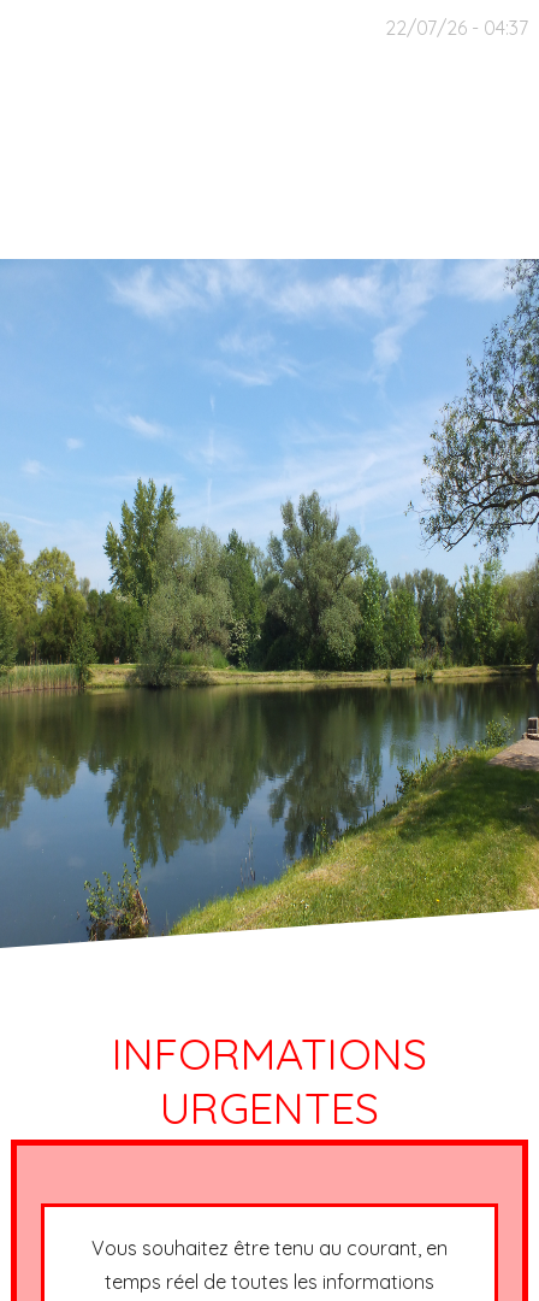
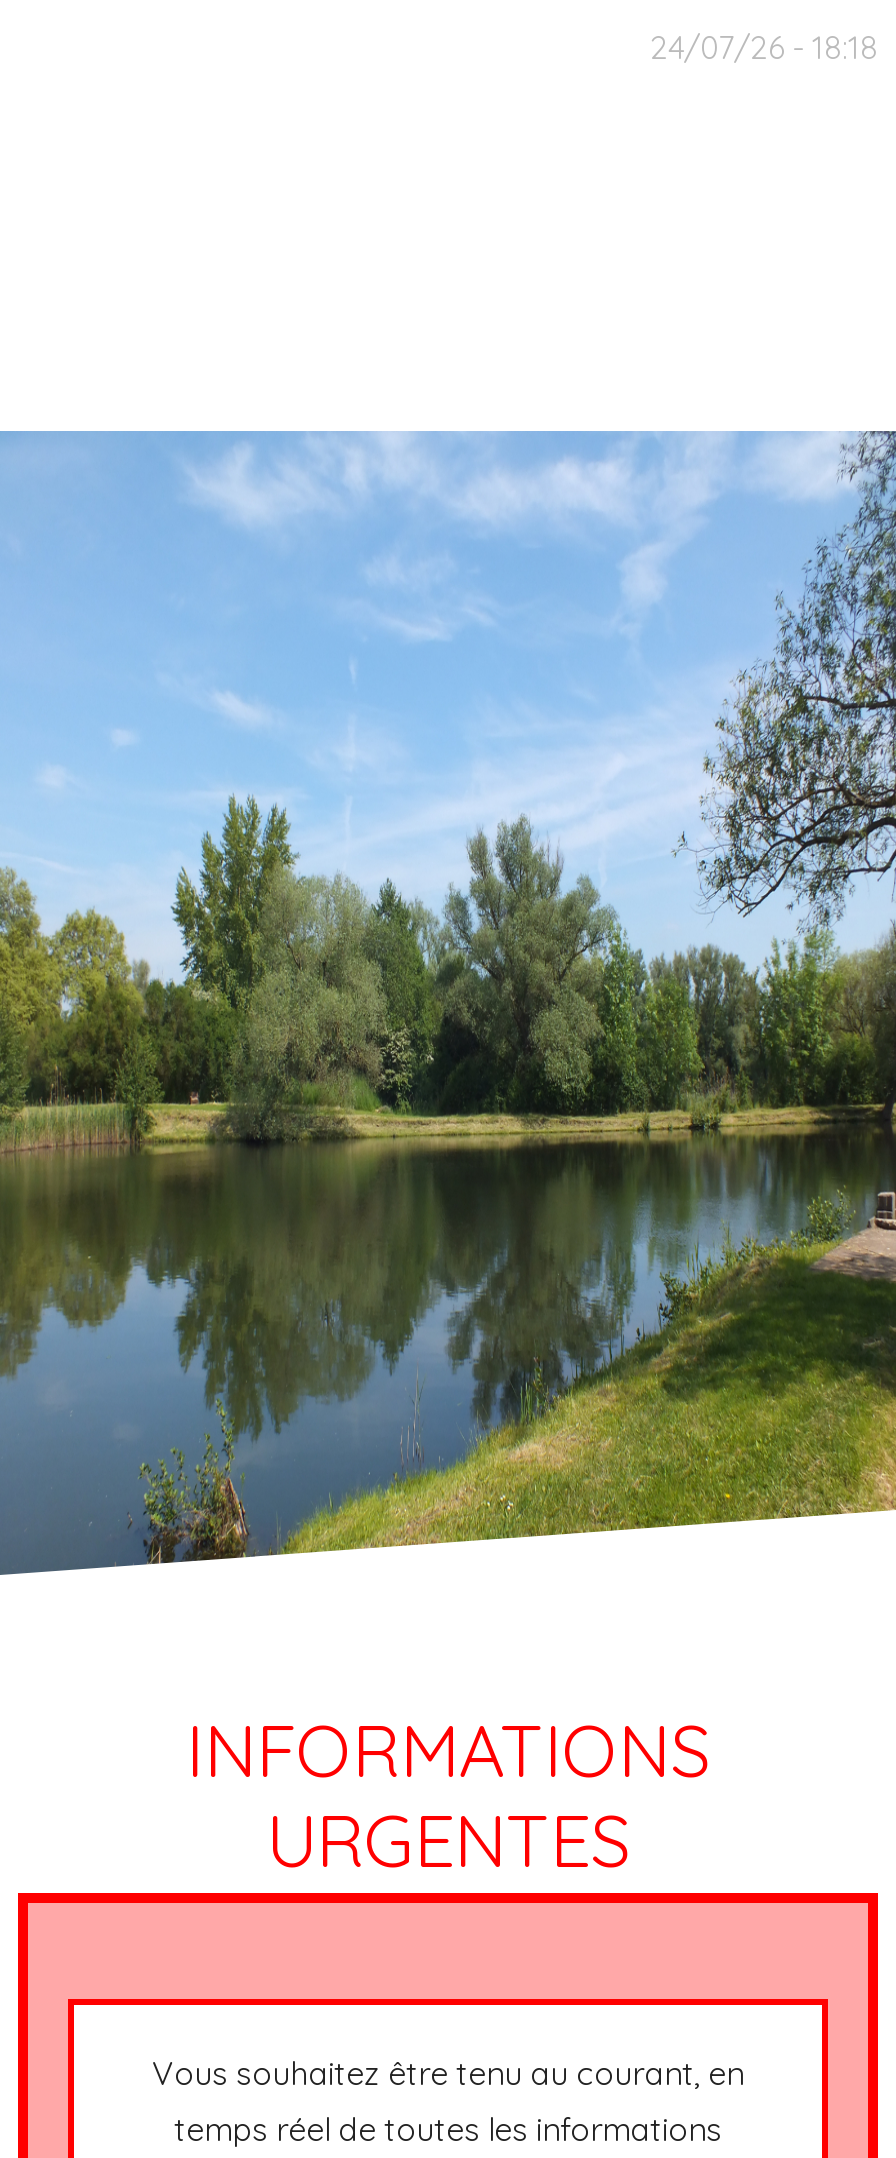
[385,16,528,40] 22/07/26 - 04:37 -> [650,27,878,67] 24/07/26 - 18:18

